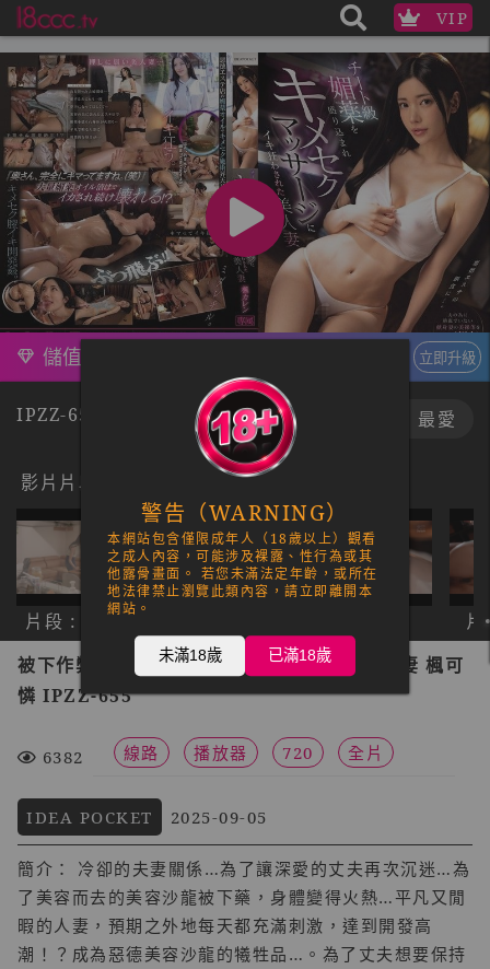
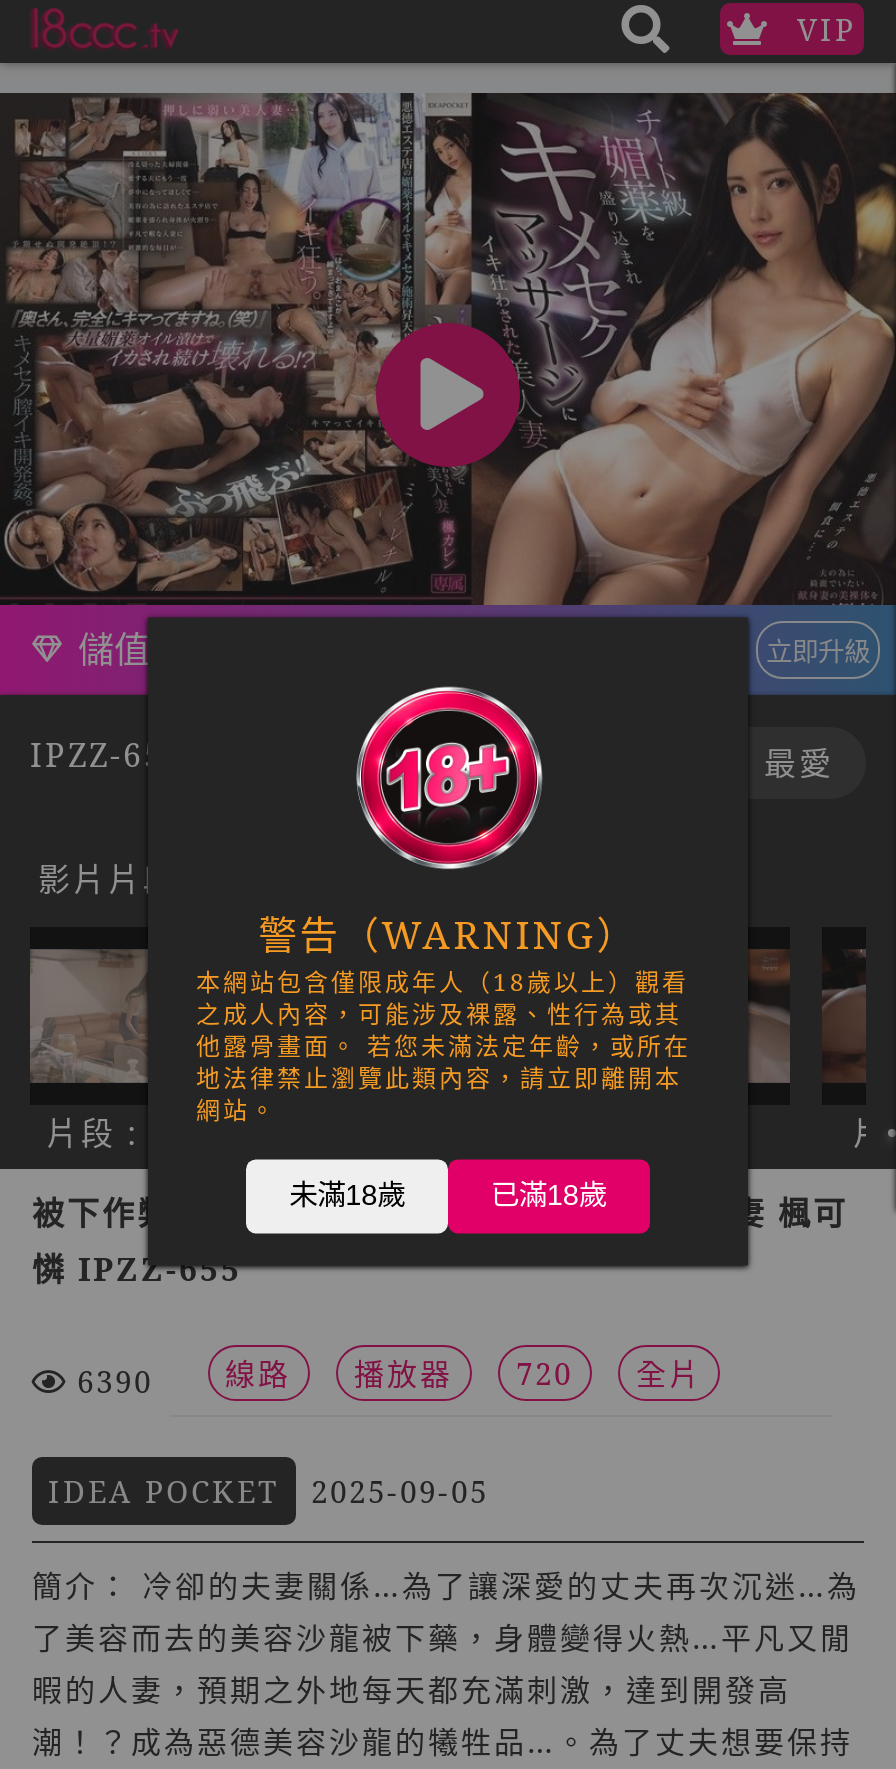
[42,742,384,768] 6382 線路 播放器 720 全片 -> [77,1353,702,1401] 6390 線路 播放器 720 全片

